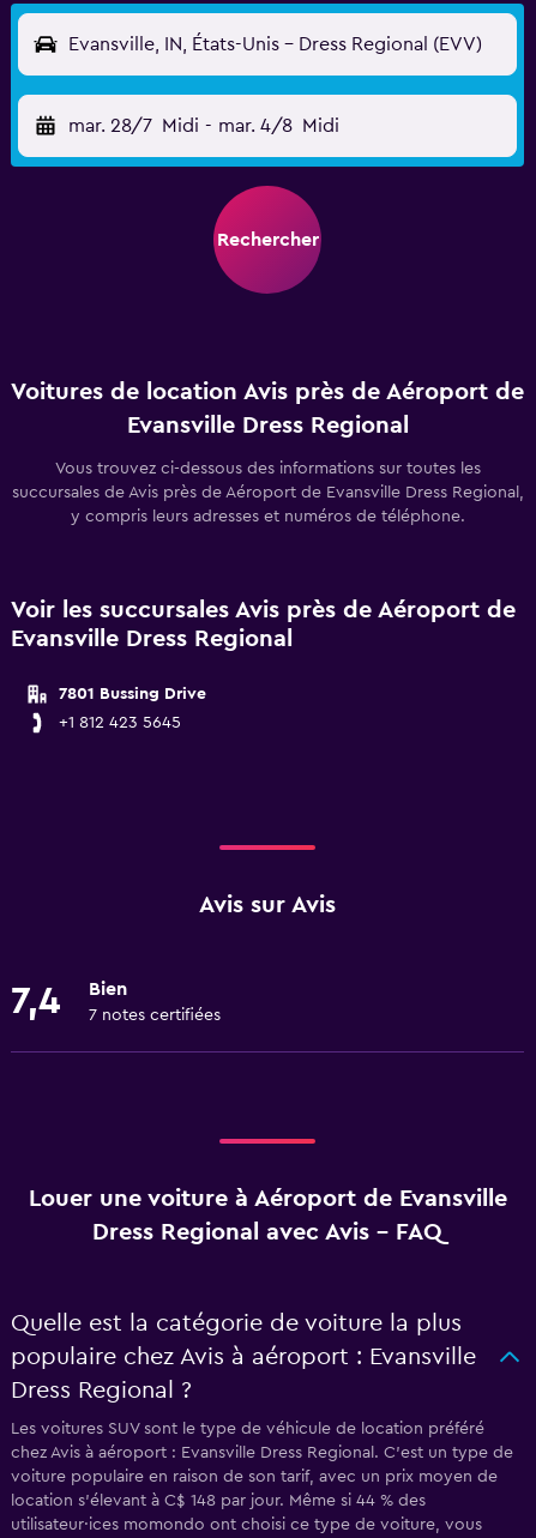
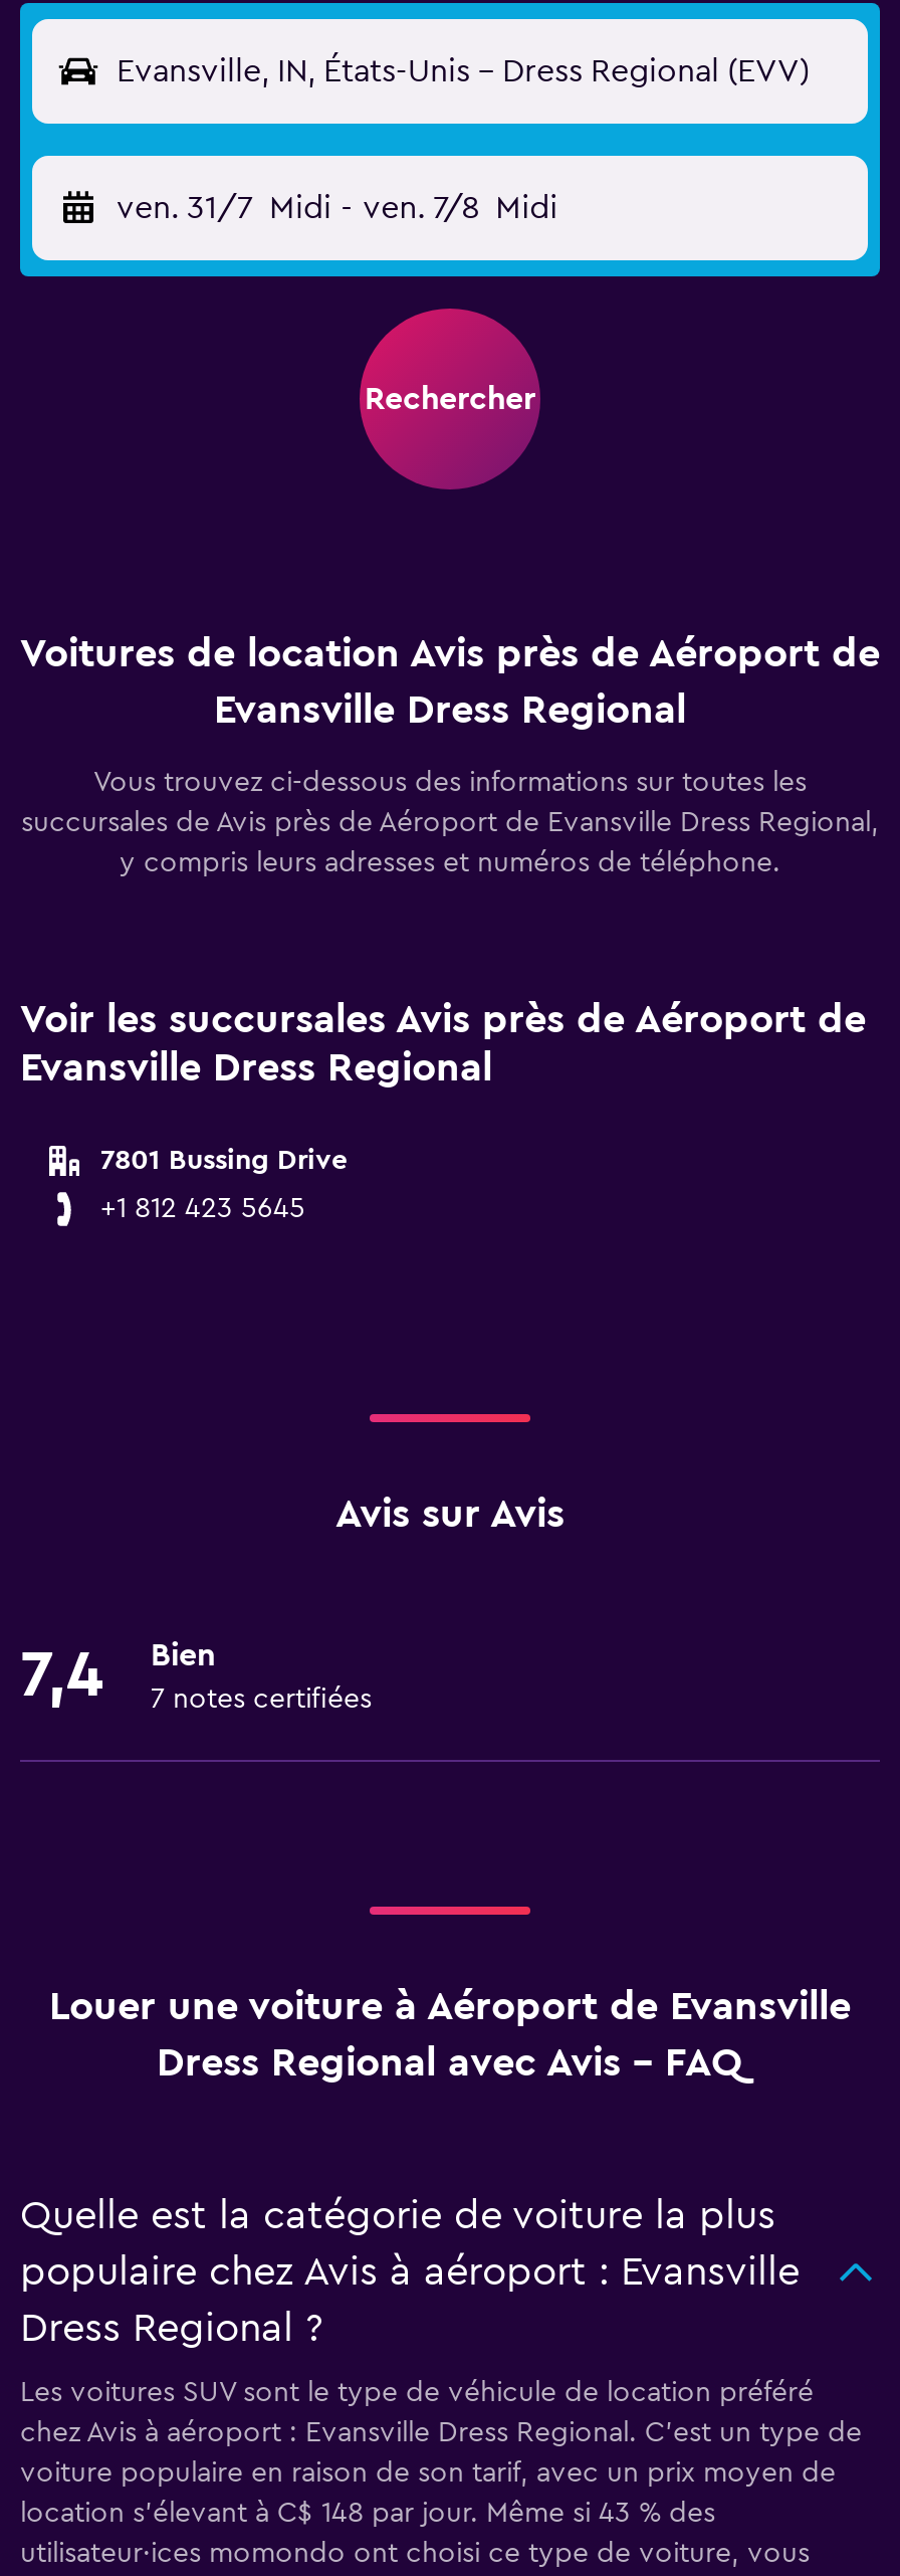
[68,116,339,135] mar. 28/7 Midi - mar. 4/8 Midi -> [117,192,558,224] ven. 31/7 Midi - ven. 7/8 Midi
[11,1492,426,1509] location s'élevant à C$ 148 par jour. Même si 44 % des -> [20,2500,715,2528] location s'élevant à C$ 148 par jour. Même si 43 % des

